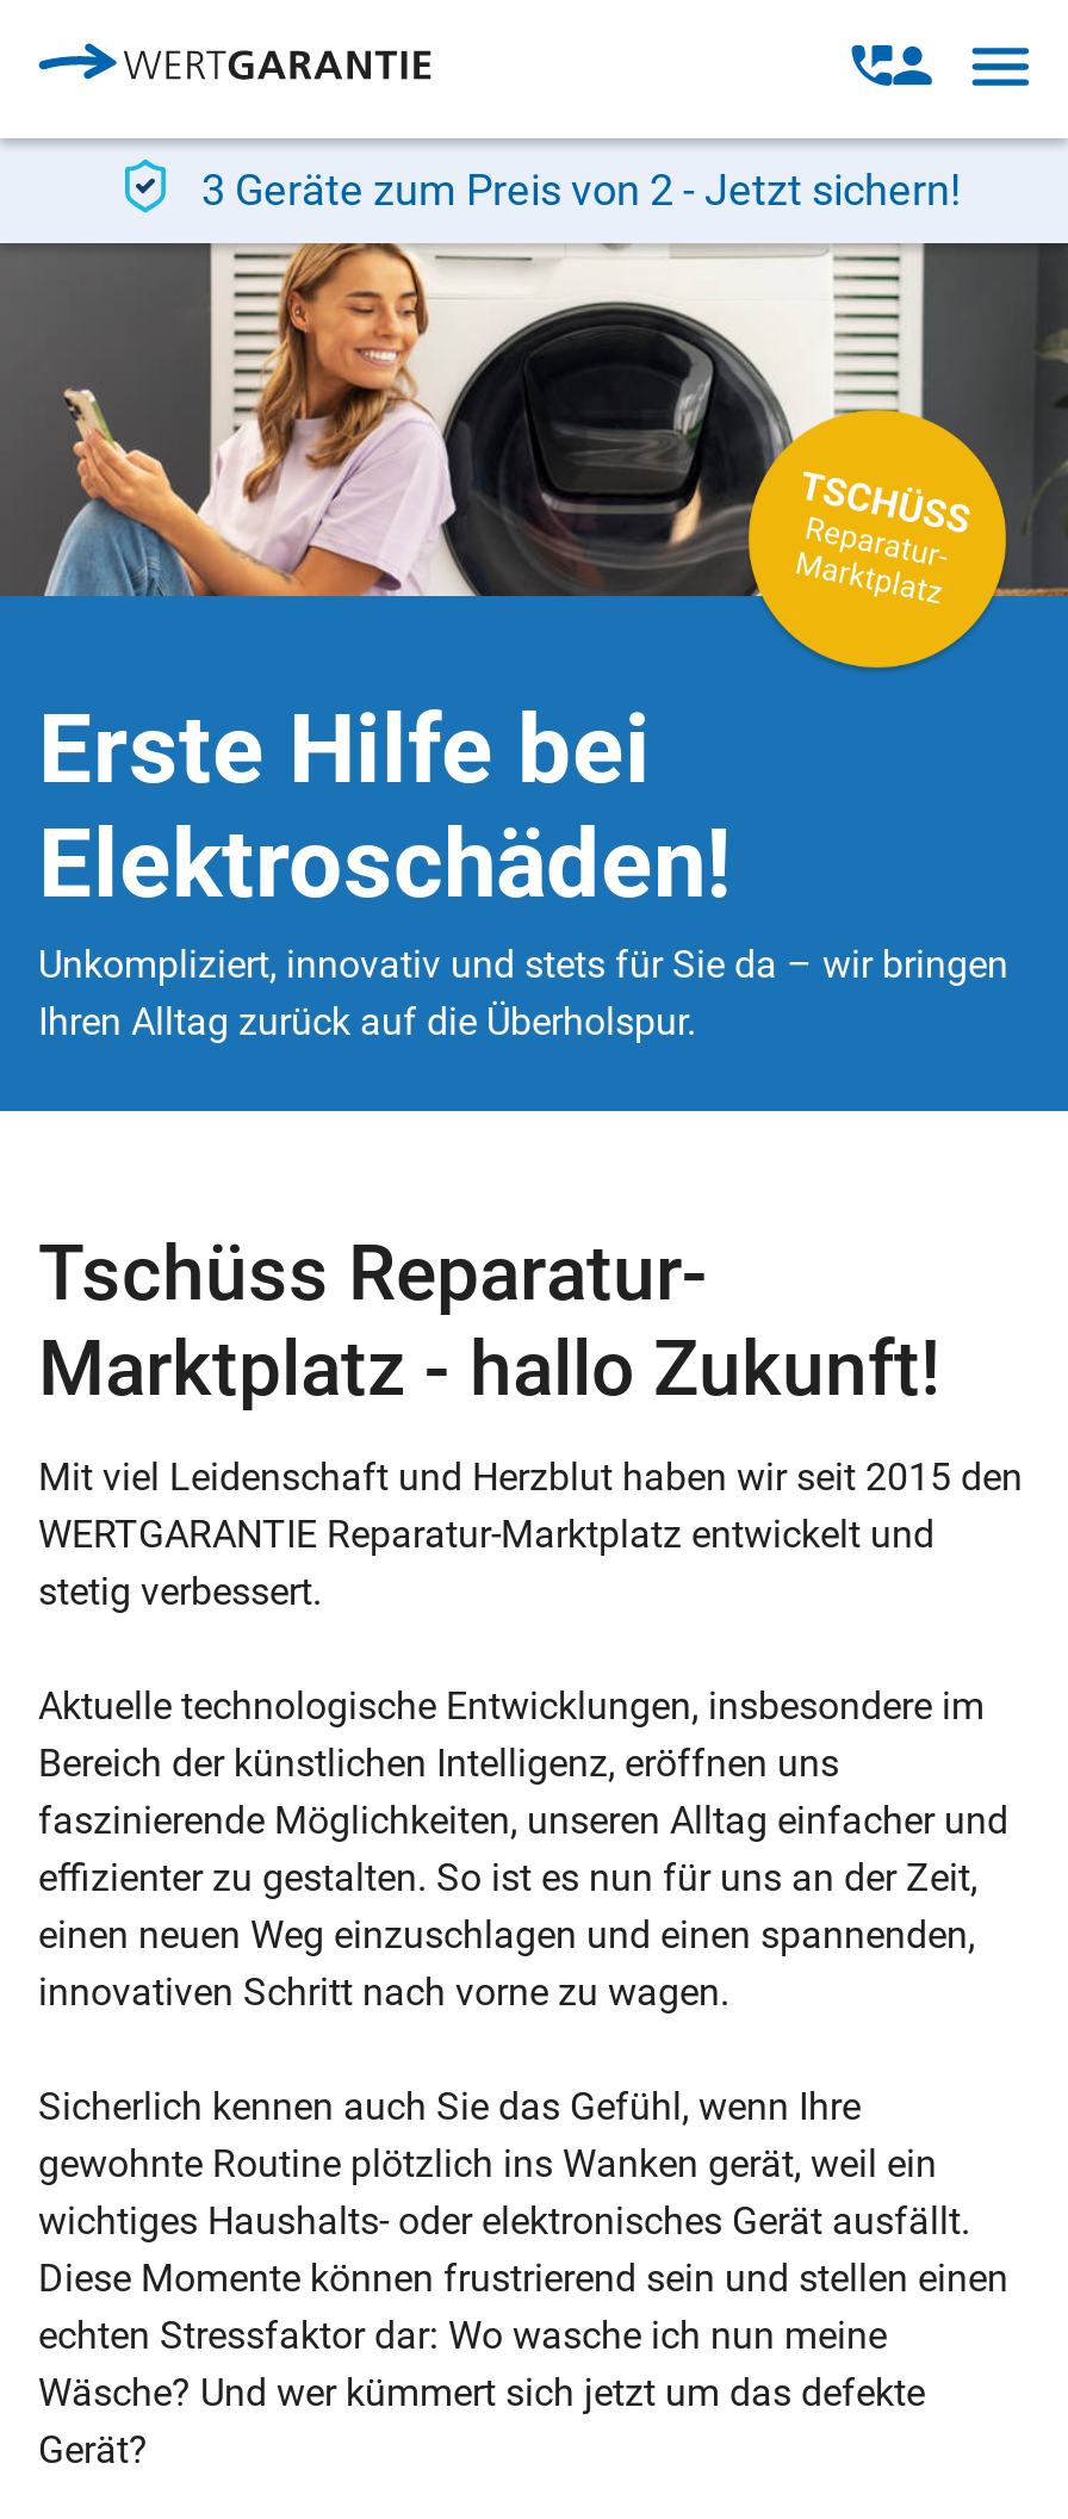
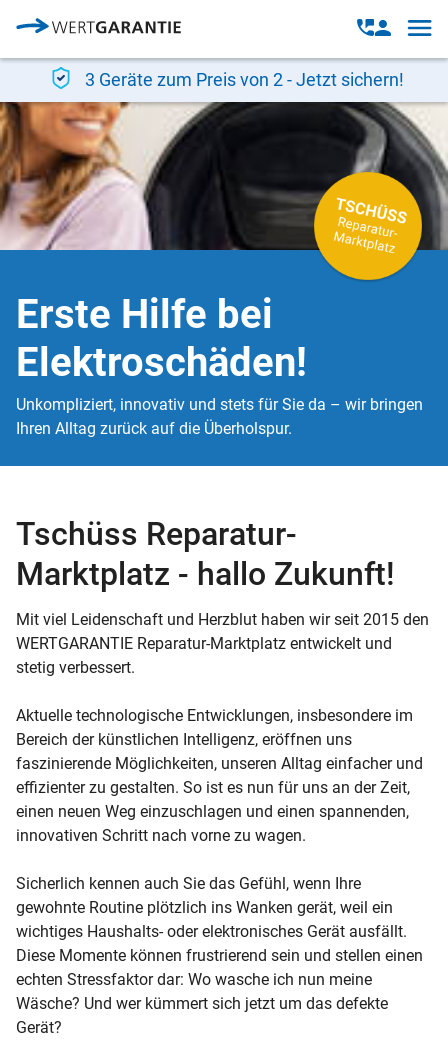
[7,241,1061,598] [image] -> [3,101,445,251] [image]

